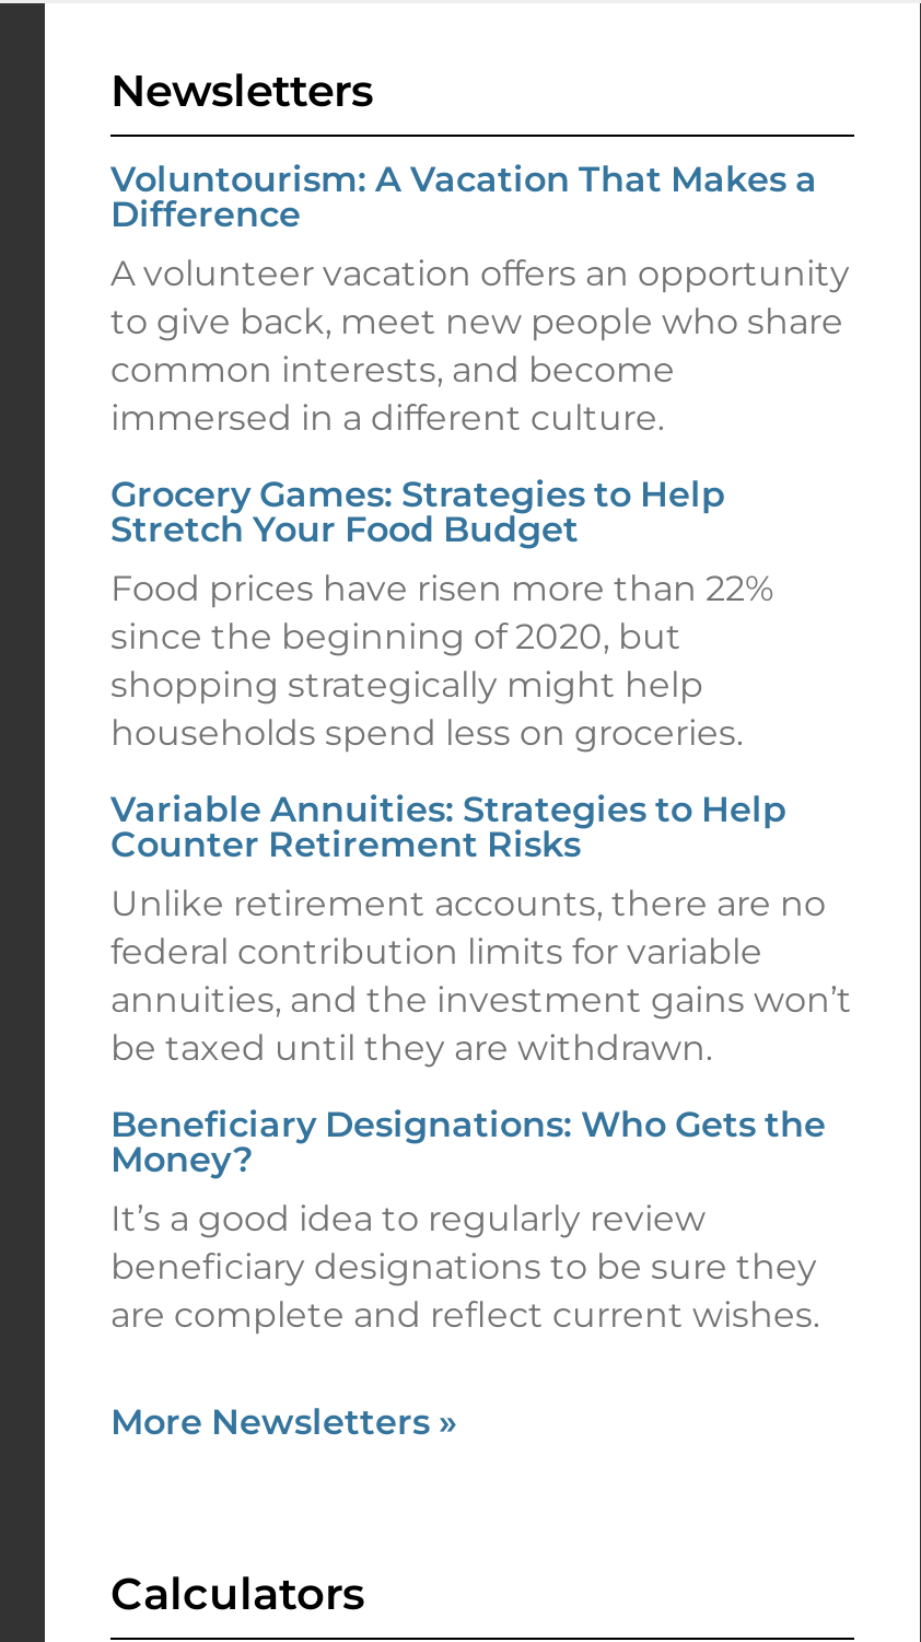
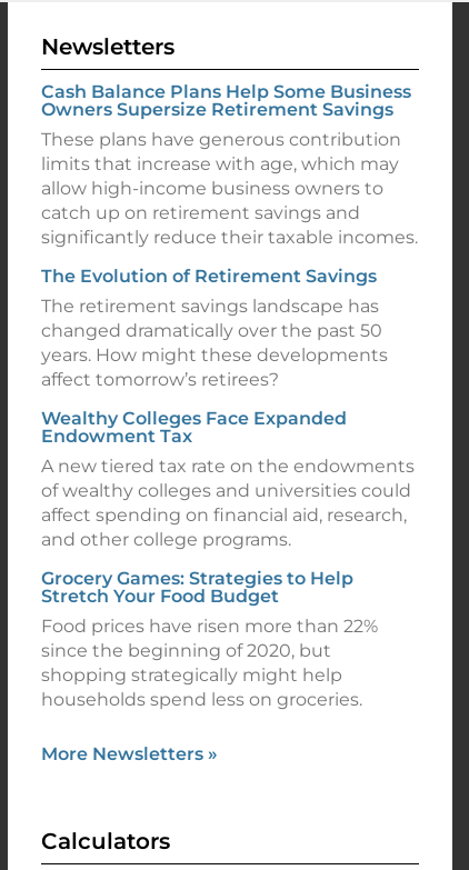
[110,158,850,438] Voluntourism: A Vacation That Makes a | Difference | A volunteer vacation offers an opportunity | to give back, meet new people who share | common interests, and become | immersed in a different culture. -> [41,81,418,550] Cash Balance Plans Help Some Business | Owners Supersize Retirement Savings | These plans have generous contribution | limits that increase with age, which may | allow high-income business owners to | catch up on retirement savings and | significantly reduce their taxable incomes. | The Evolution of Retirement Savings | The retirement savings landscape has | changed dramatically over the past 50 | years. How might these developments | affect tomorrow’s retirees? | Wealthy Colleges Face Expanded | Endowment Tax | A new tiered tax rate on the endowments | of wealthy colleges and universities could | affect spending on financial aid, research, | and other college programs.
moved [110,473,773,753] -> [41,567,378,710]: Grocery Games: Strategies to Help | Stretch Your Food Budget | Food prices have risen more than 22% | since the beginning of 2020, but | shopping strategically might help | households spend less on groceries.
[110,788,852,1335] Variable Annuities: Strategies to Help | Counter Retirement Risks | Unlike retirement accounts, there are no | federal contribution limits for variable | annuities, and the investment gains won’t | be taxed until they are withdrawn. | Beneficiary Designations: Who Gets the | Money? | It’s a good idea to regularly review | beneficiary designations to be sure they | are complete and reflect current wishes. -> none

